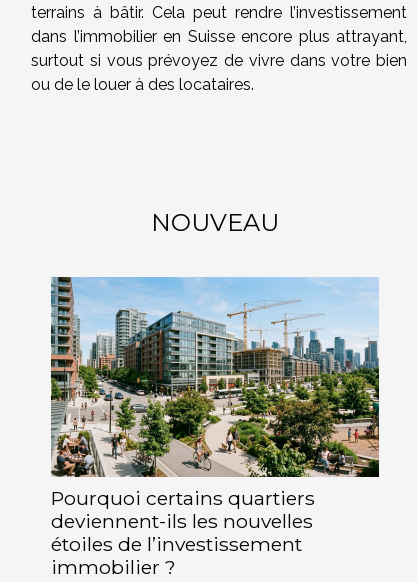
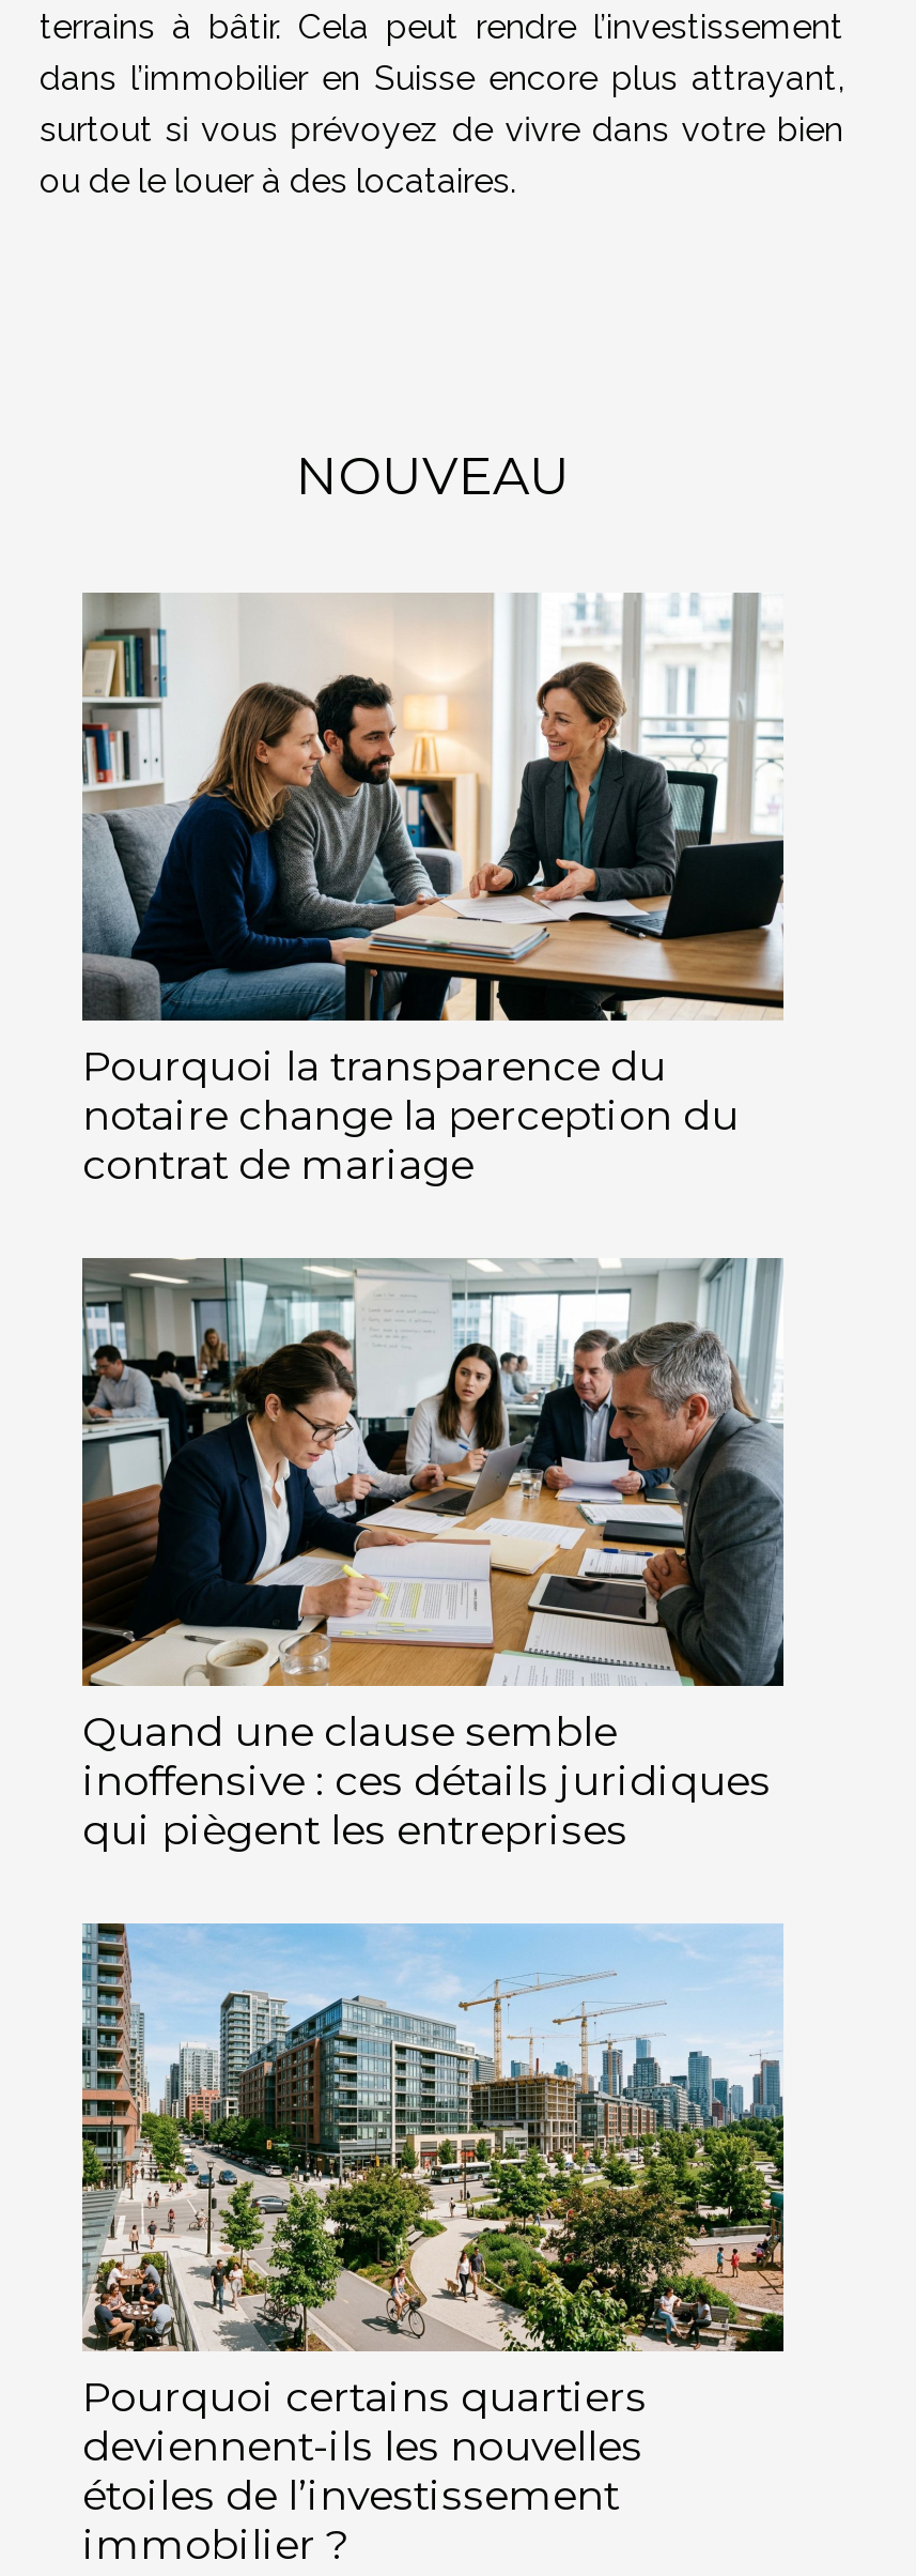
none -> [80,591,783,1190] [image] | Pourquoi la transparence du | notaire change la perception du | contrat de mariage
none -> [80,1256,786,1856] [image] | Quand une clause semble | inoffensive : ces détails juridiques | qui piègent les entreprises

